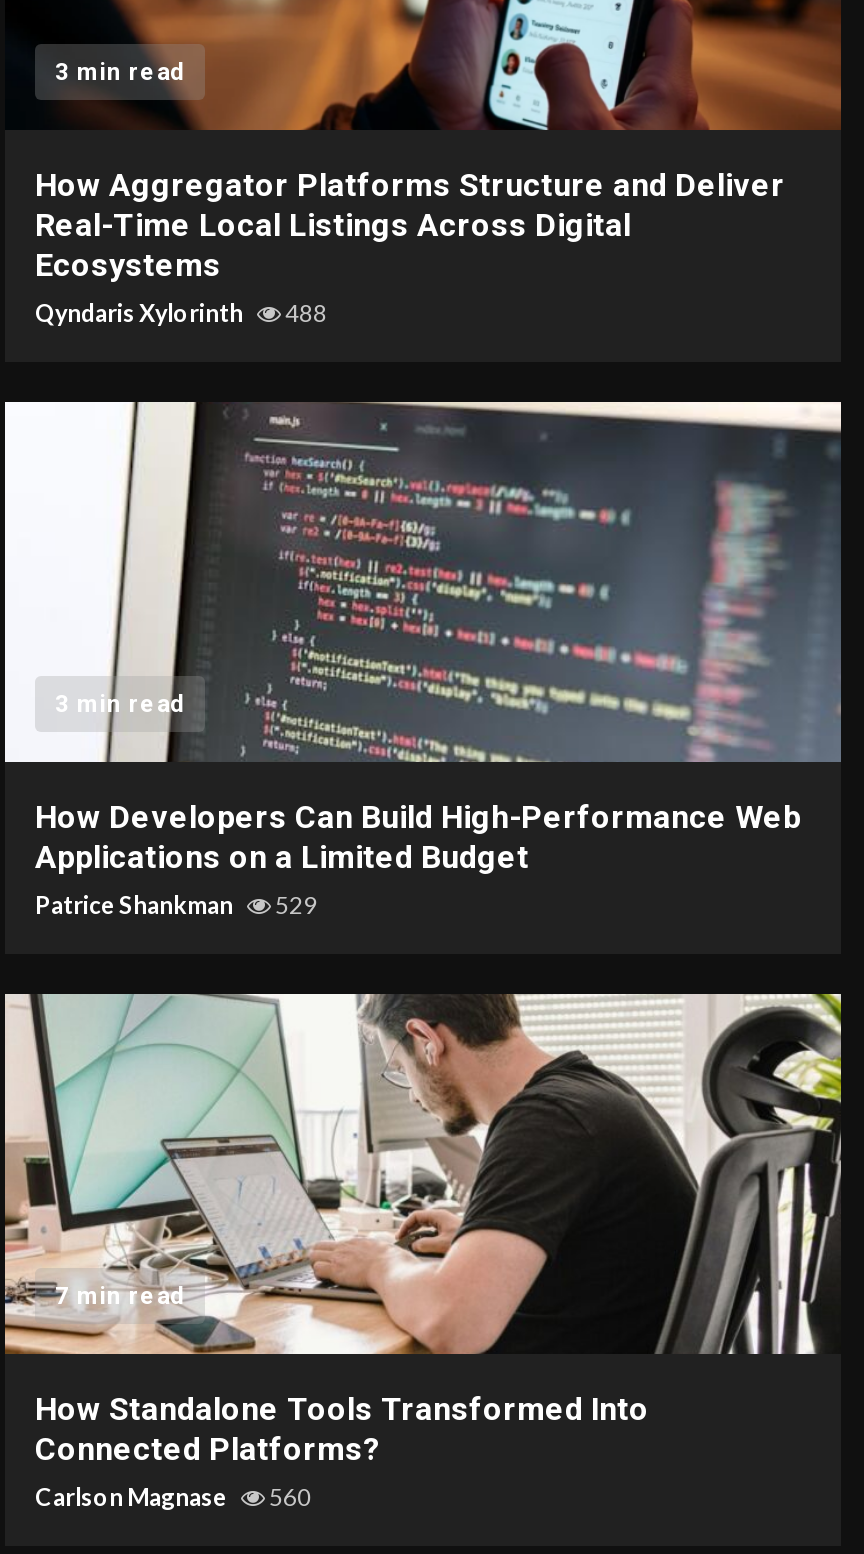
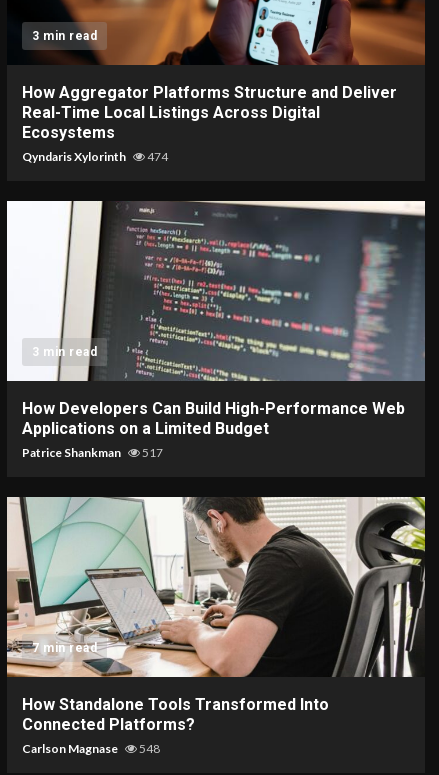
[35,297,327,327] Qyndaris Xylorinth 488 -> [22,149,168,164] Qyndaris Xylorinth 474
[35,889,317,919] Patrice Shankman 529 -> [22,445,163,460] Patrice Shankman 517
[35,1481,311,1511] Carlson Magnase 560 -> [22,741,160,756] Carlson Magnase 548

